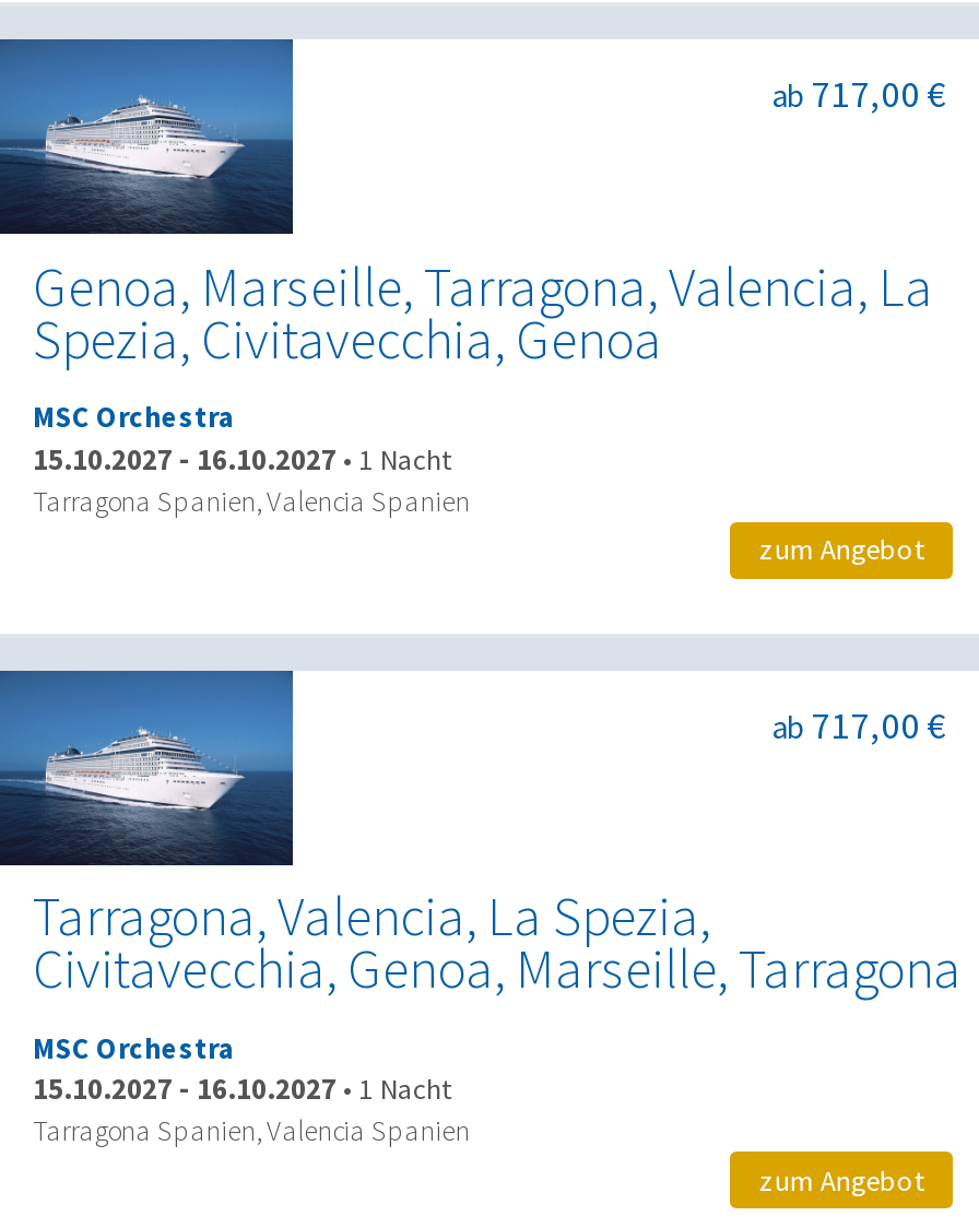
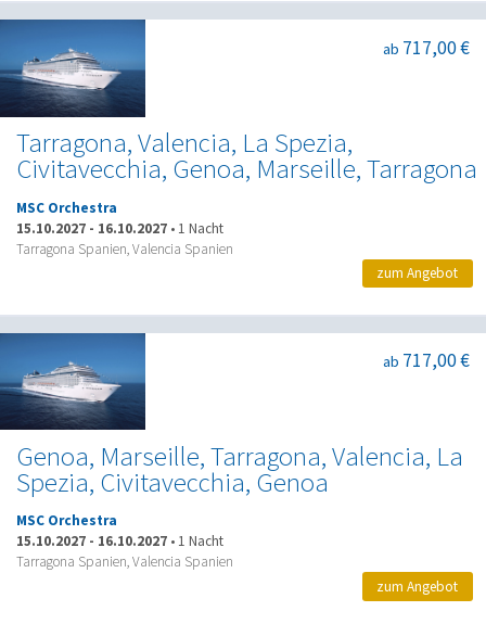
moved [33,254,933,374] -> [16,439,463,499]: Genoa, Marseille, Tarragona, Valencia, La | Spezia, Civitavecchia, Genoa
moved [33,884,962,1004] -> [16,126,477,186]: Tarragona, Valencia, La Spezia, | Civitavecchia, Genoa, Marseille, Tarragona

